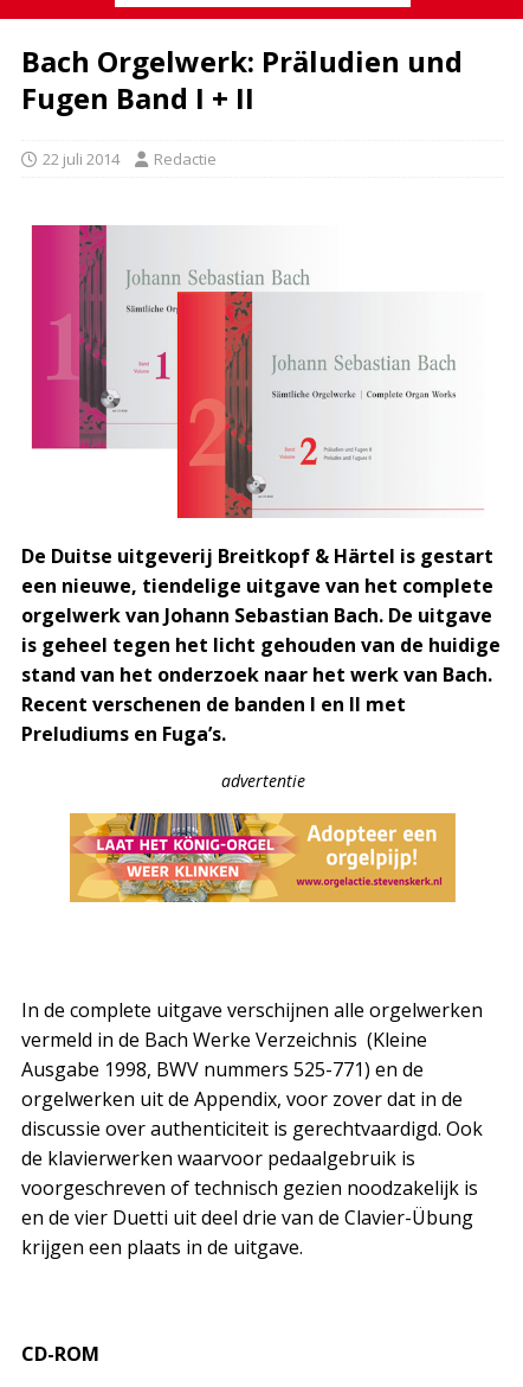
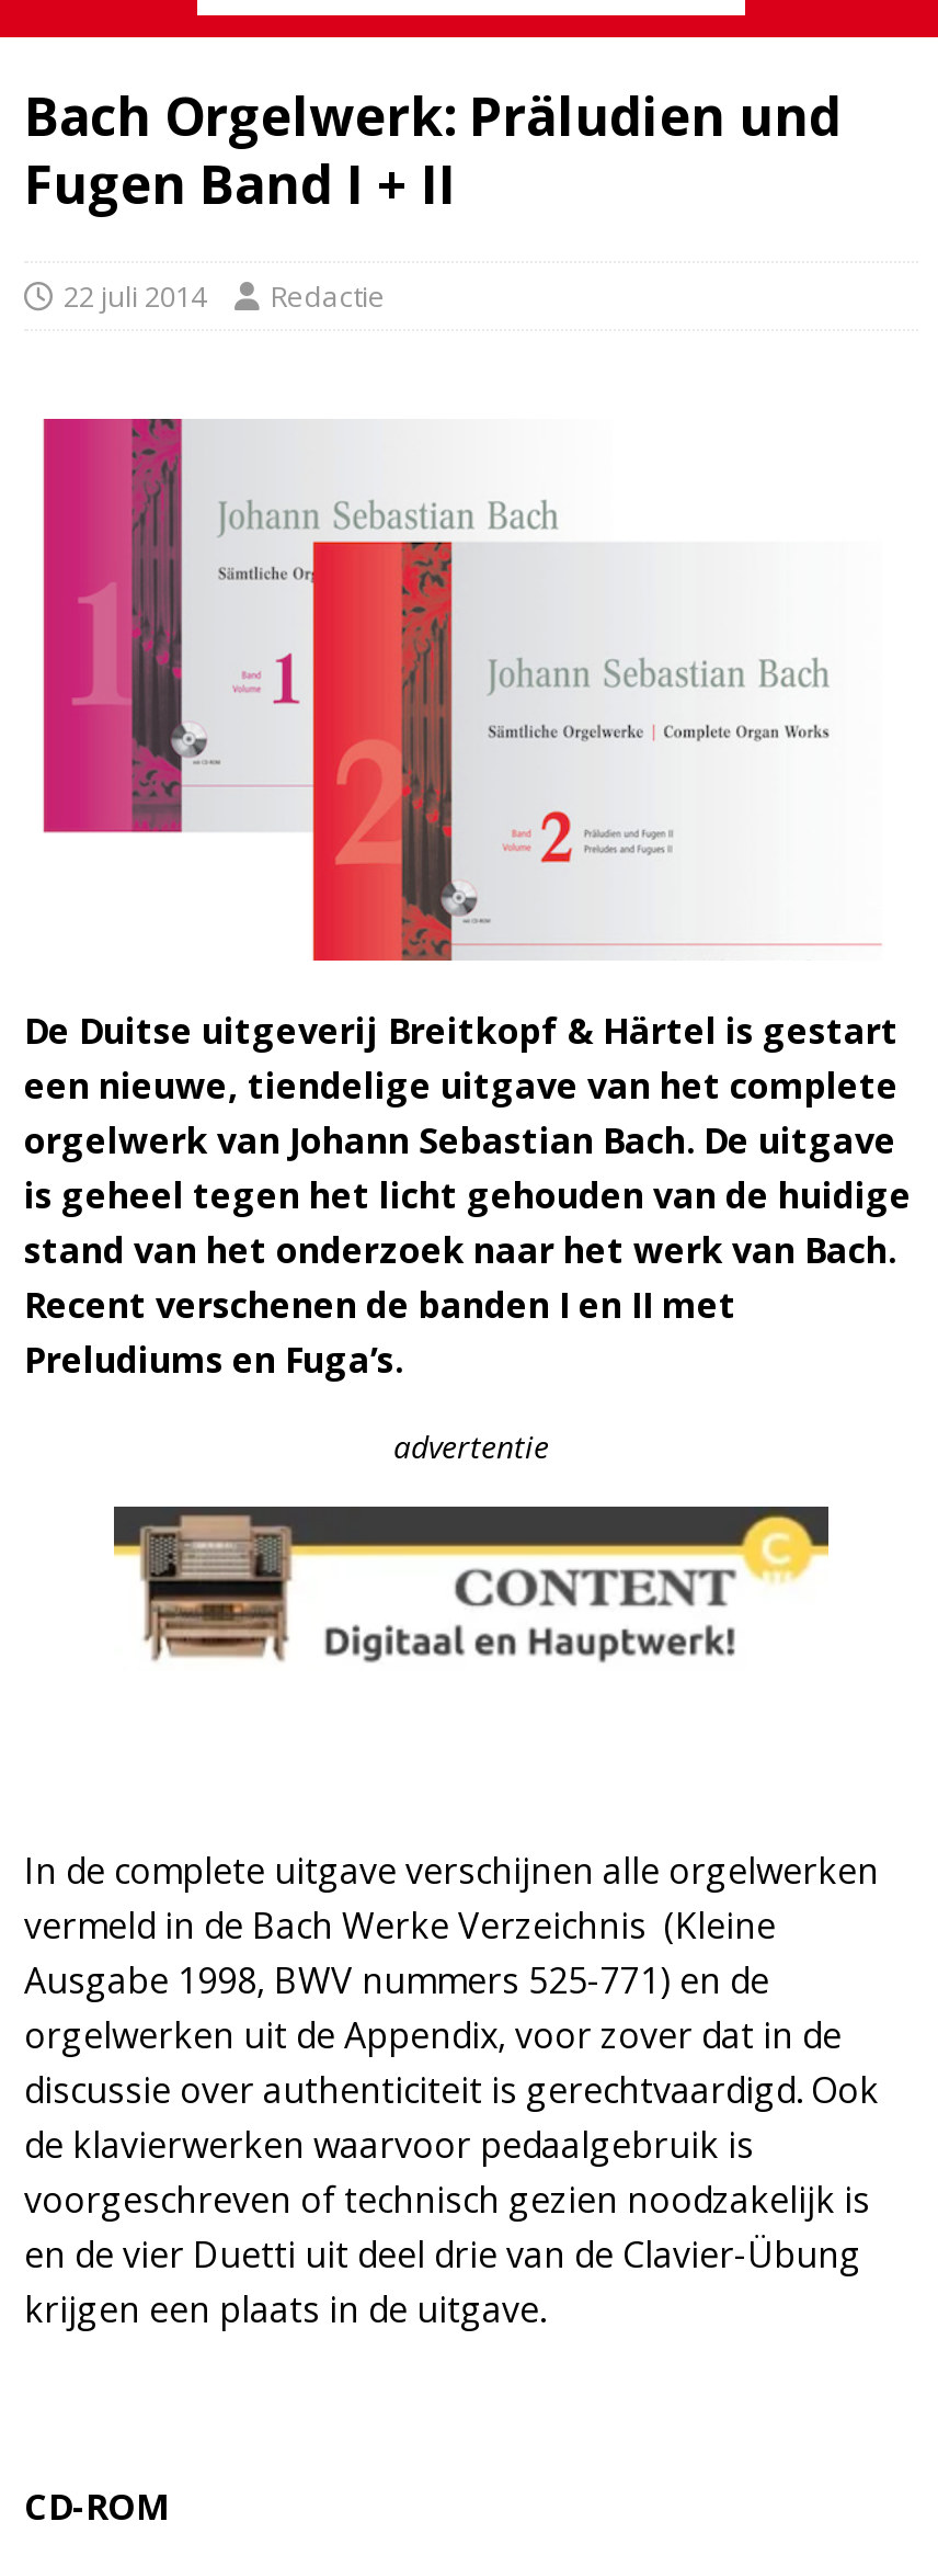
[69,812,457,903] [image] -> [112,1504,831,1671] [image]

